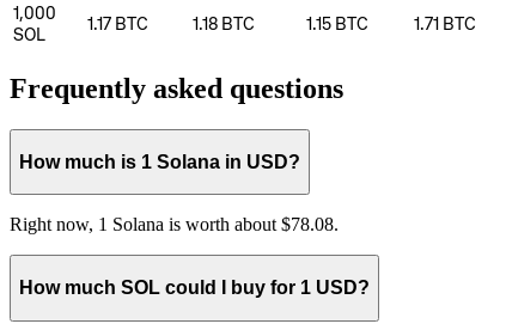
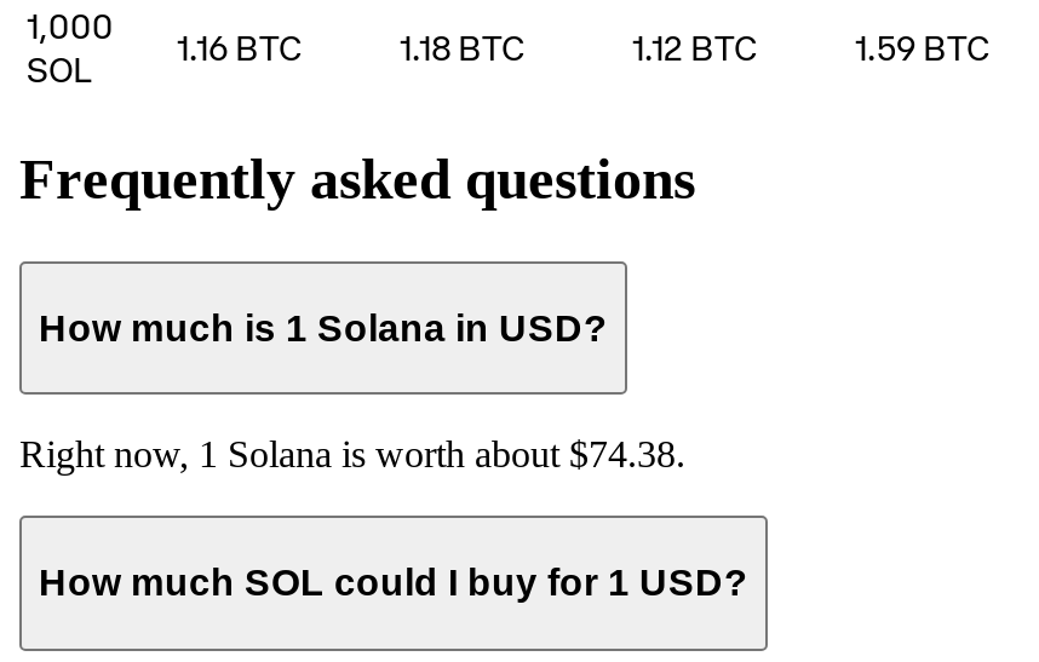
[13,3,148,46] 1,000 SOL 1.17 BTC -> [27,6,303,93] 1,000 SOL 1.16 BTC
[306,14,368,35] 1.15 BTC -> [632,27,758,71] 1.12 BTC
[414,14,476,35] 1.71 BTC -> [855,27,991,71] 1.59 BTC
[10,214,339,235] Right now, 1 Solana is worth about $78.08. -> [19,434,685,475] Right now, 1 Solana is worth about $74.38.

